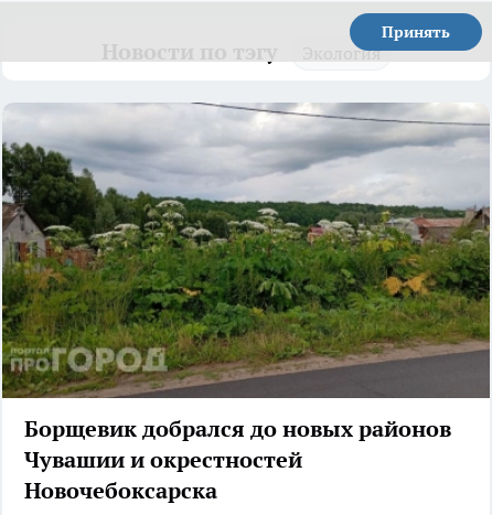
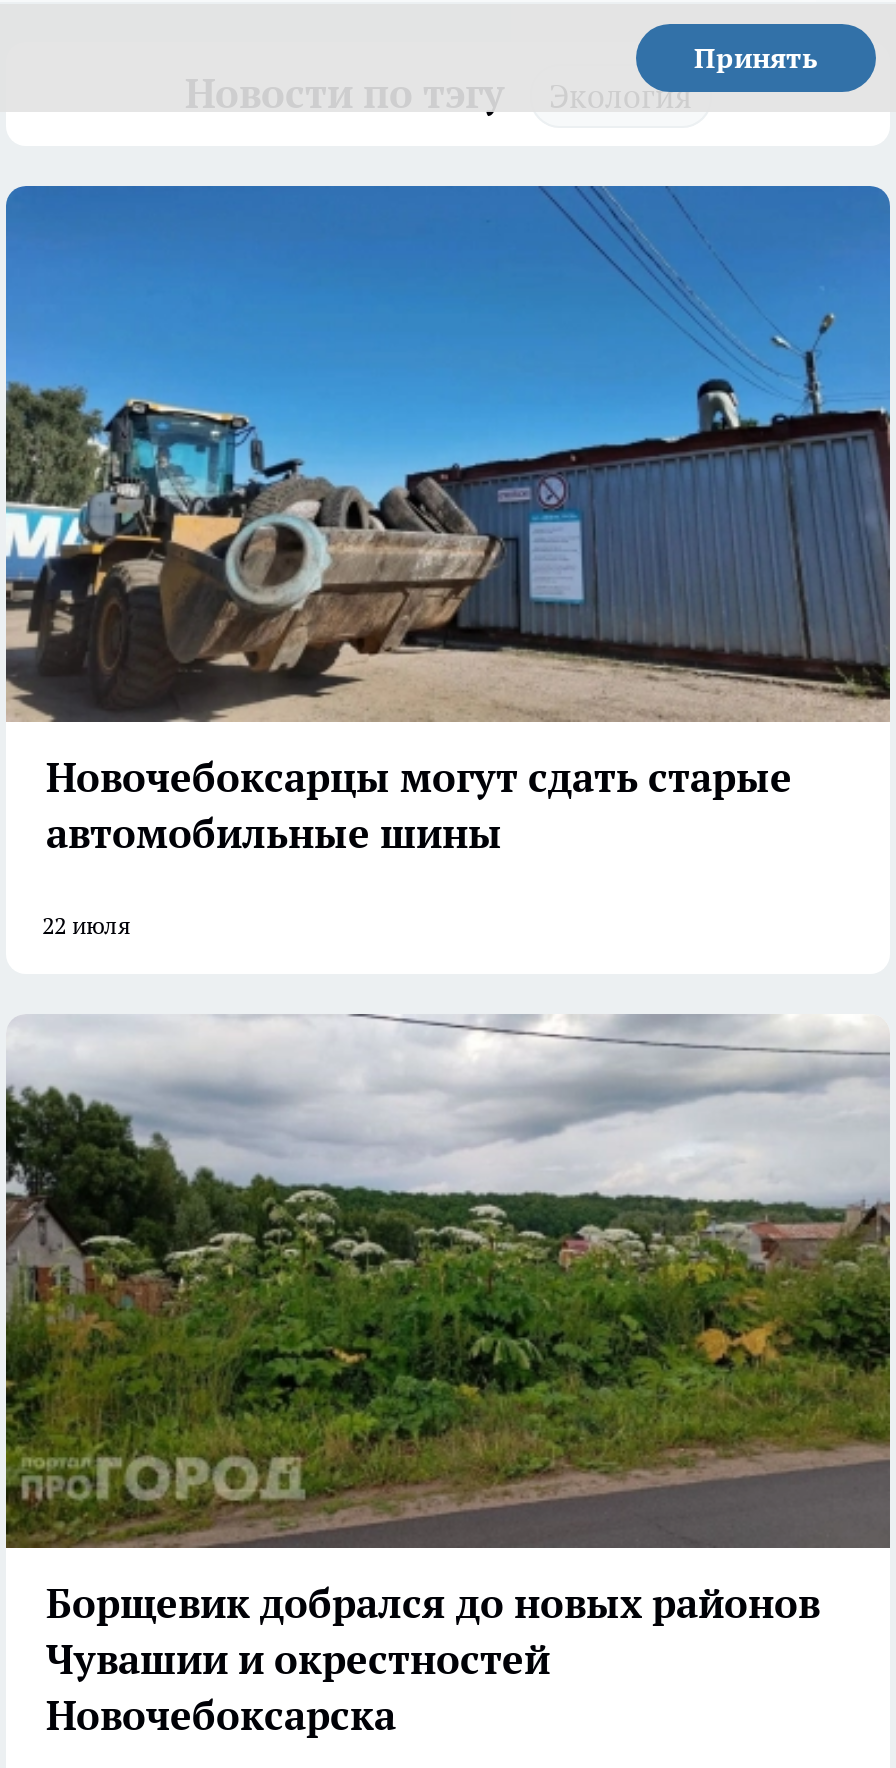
none -> [6,184,890,940] [image] | Новочебоксарцы могут сдать старые | автомобильные шины | 22 июля

